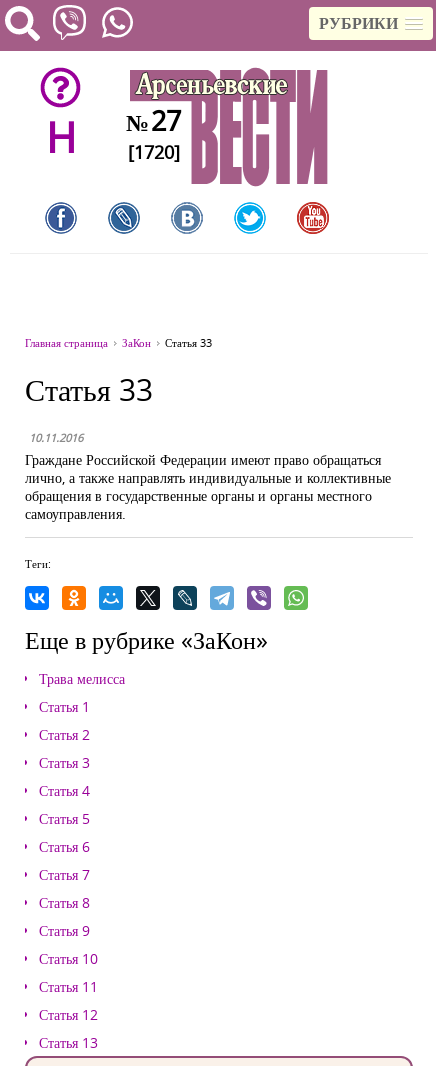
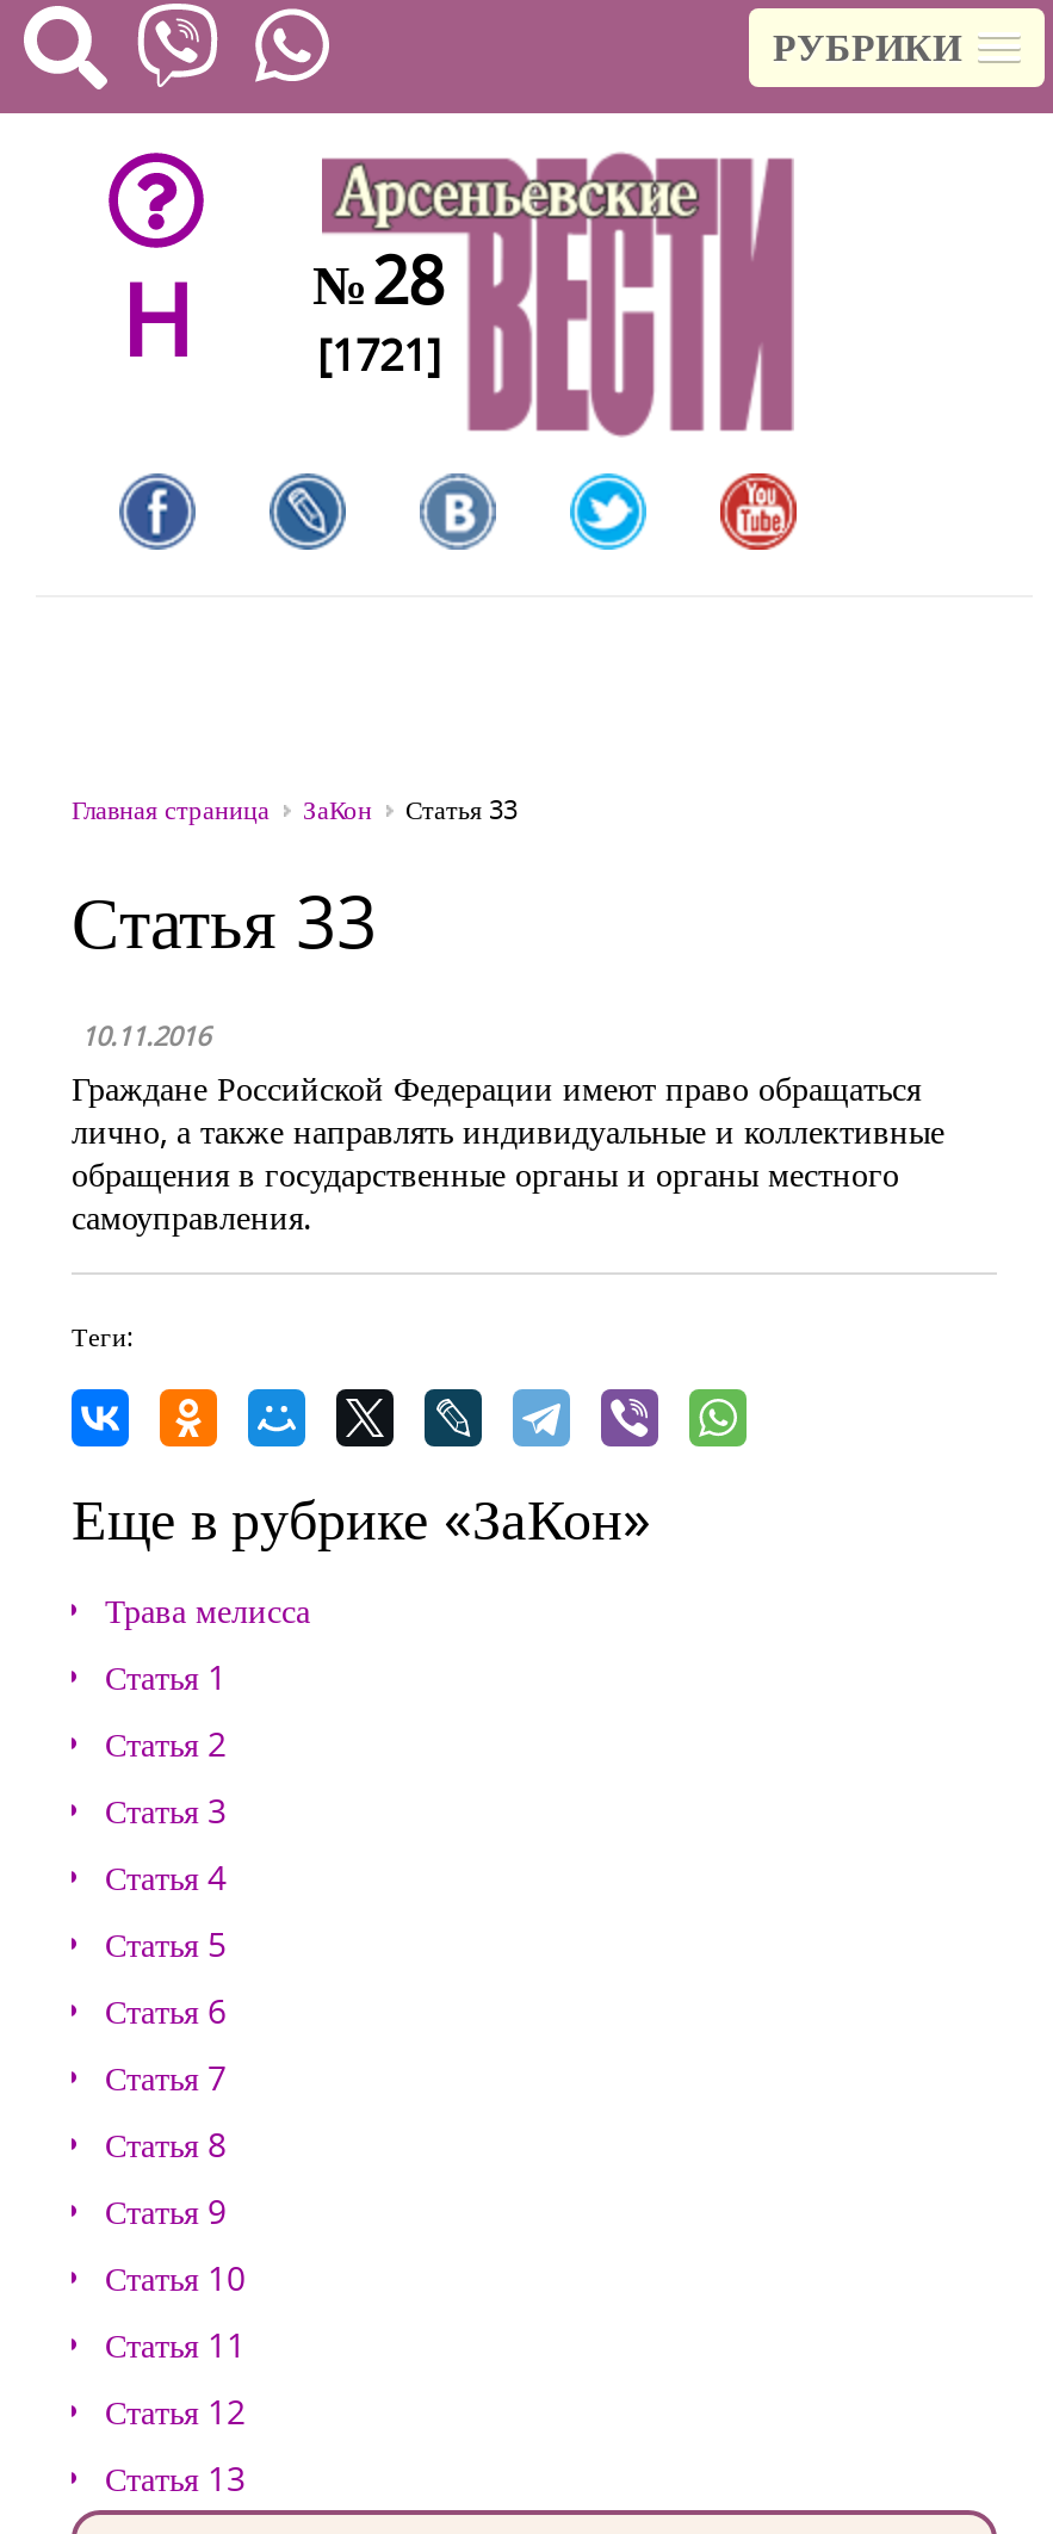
[45,102,181,165] H № 27 -> [120,235,444,385] H № 28
[128,140,180,164] [1720] -> [317,326,441,383] [1721]

